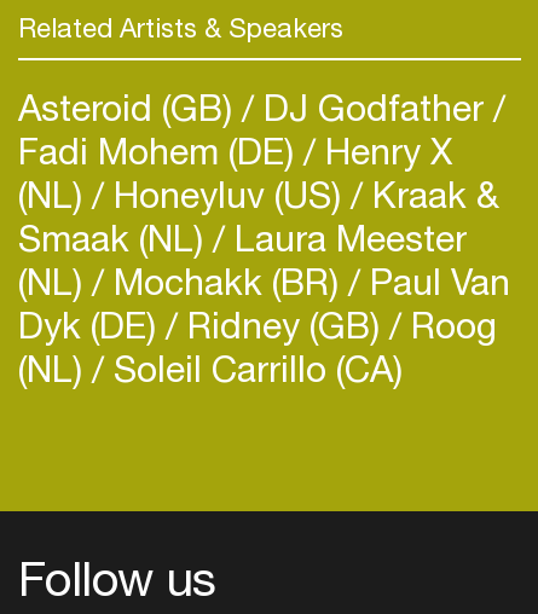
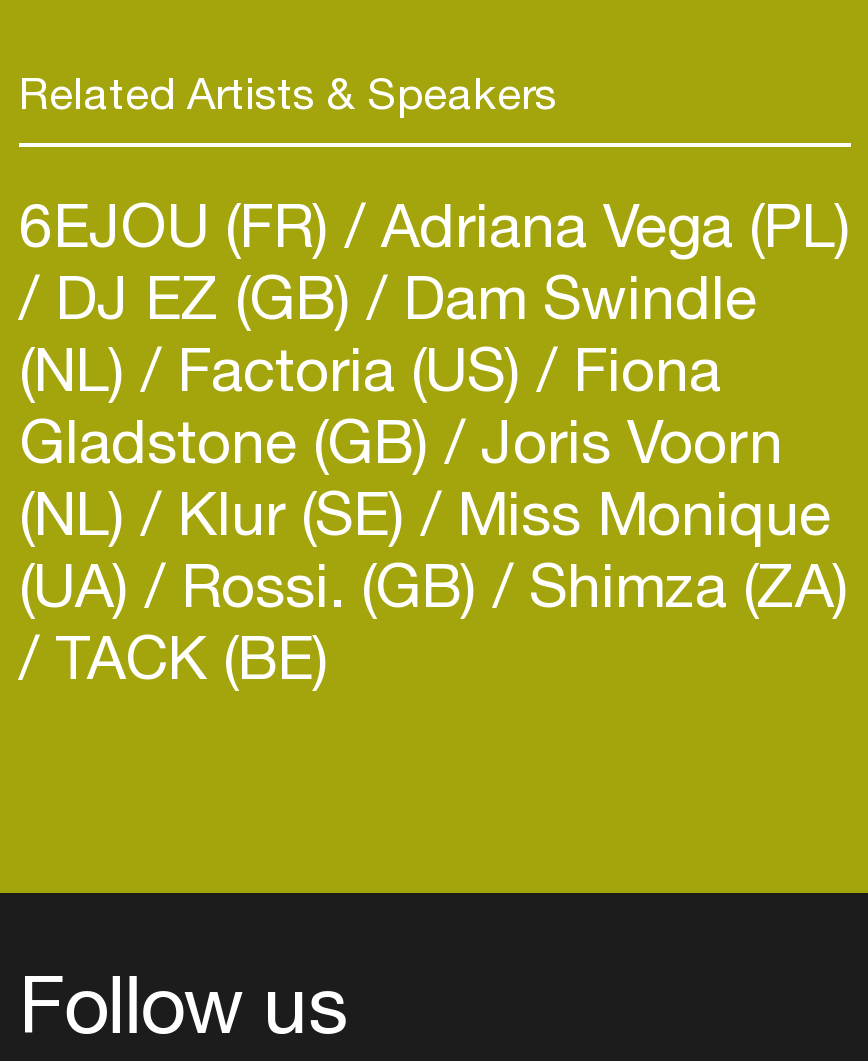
[18,86,510,389] Asteroid (GB) DJ Godfather | Fadi Mohem (DE) Henry X | (NL) Honeyluv (US) Kraak & | Smaak (NL) Laura Meester | (NL) Mochakk (BR) Paul Van | Dyk (DE) Ridney (GB) Roog | (NL) Soleil Carrillo (CA) -> [19,189,851,691] 6EJOU (FR) Adriana Vega (PL) | DJ EZ (GB) Dam Swindle | (NL) Factoria (US) Fiona | Gladstone (GB) Joris Voorn | (NL) Klur (SE) Miss Monique | (UA) Rossi. (GB) Shimza (ZA) | TACK (BE)

